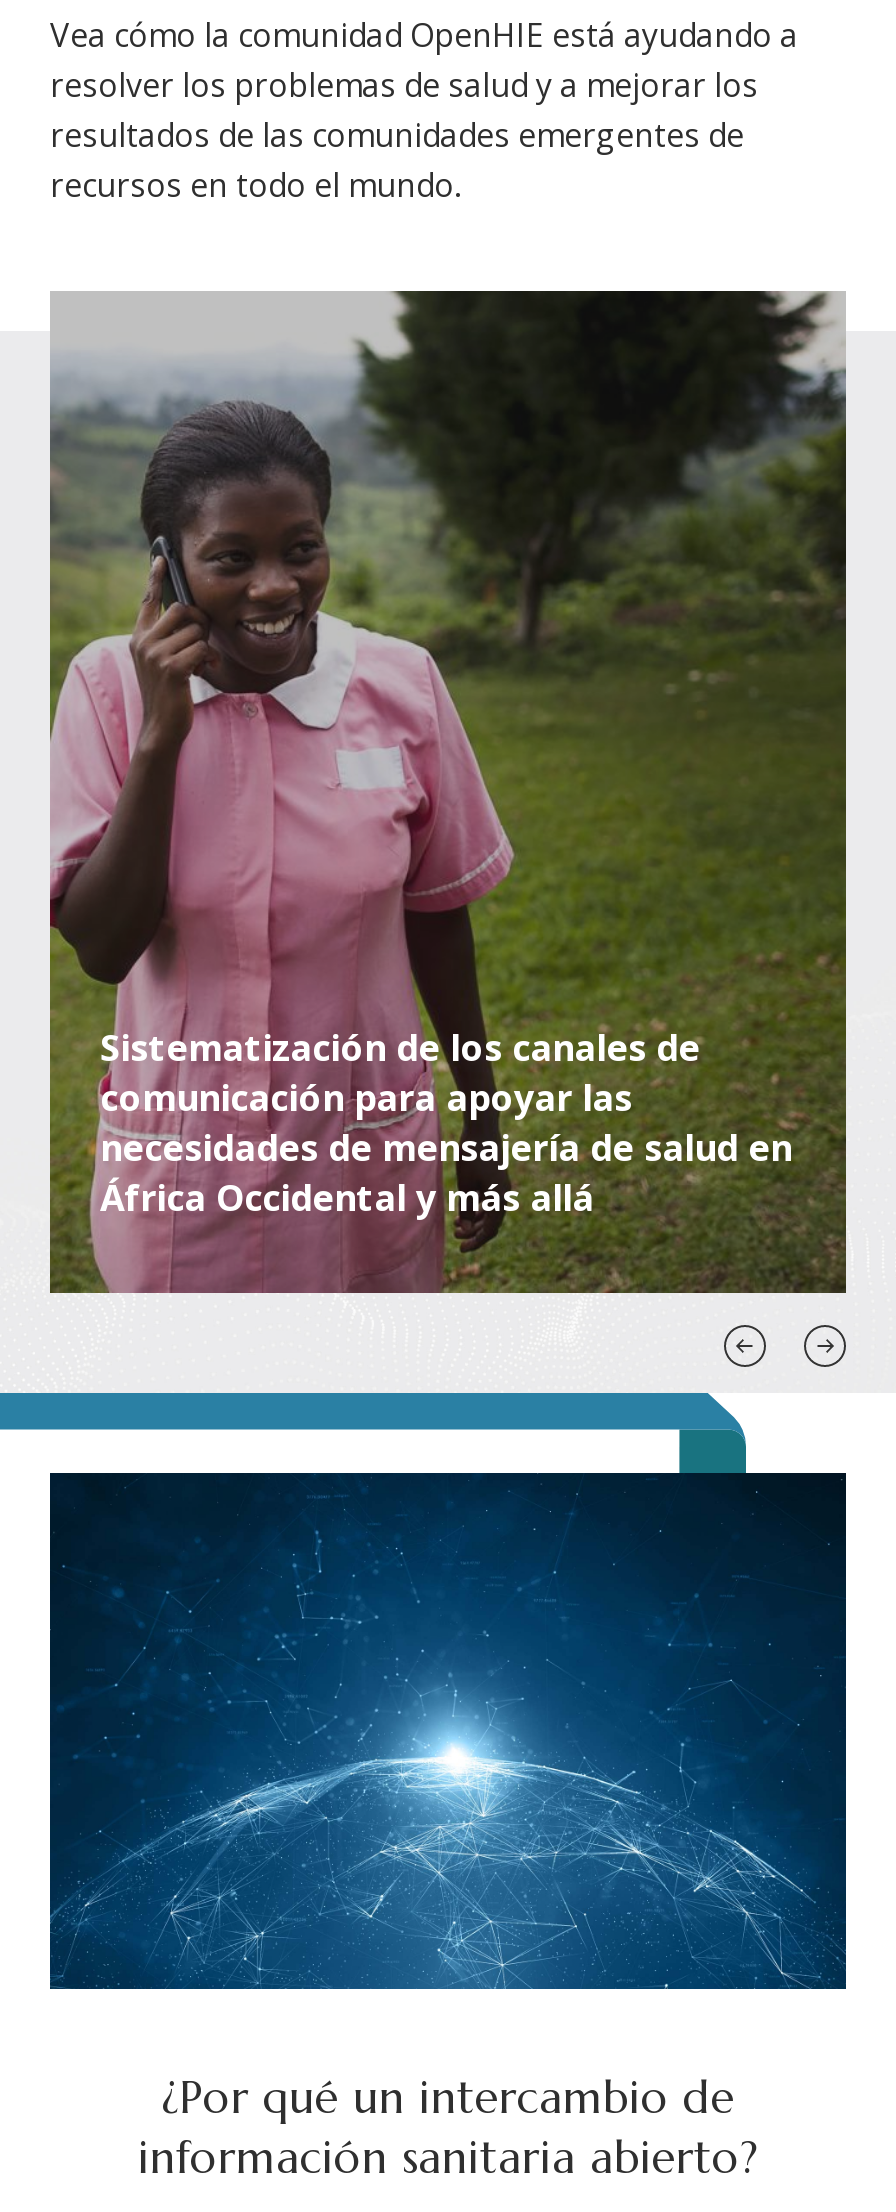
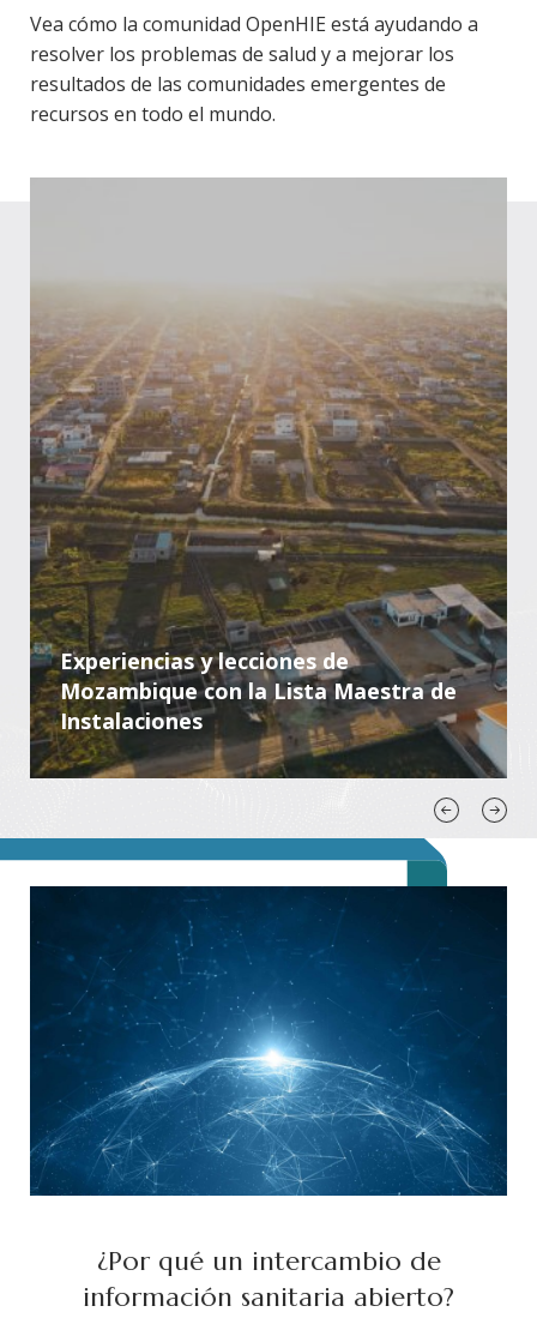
[50,291,846,1293] [image] | Sistematización de los canales de | comunicación para apoyar las | necesidades de mensajería de salud en | África Occidental y más allá -> [30,179,507,778] [image] | Experiencias y lecciones de | Mozambique con la Lista Maestra de | Instalaciones

